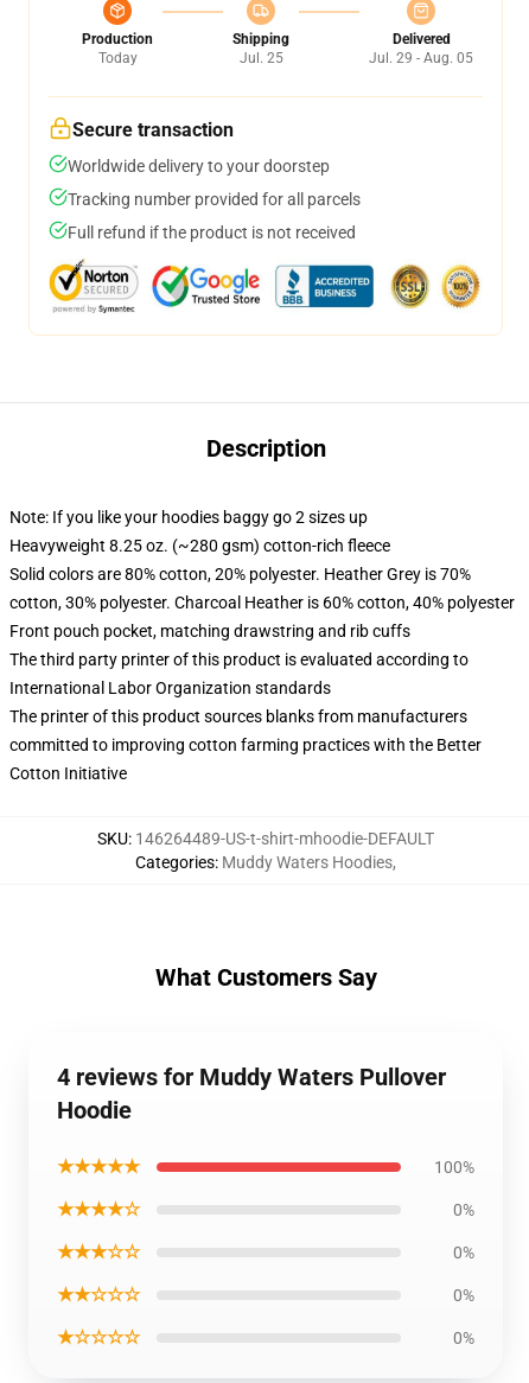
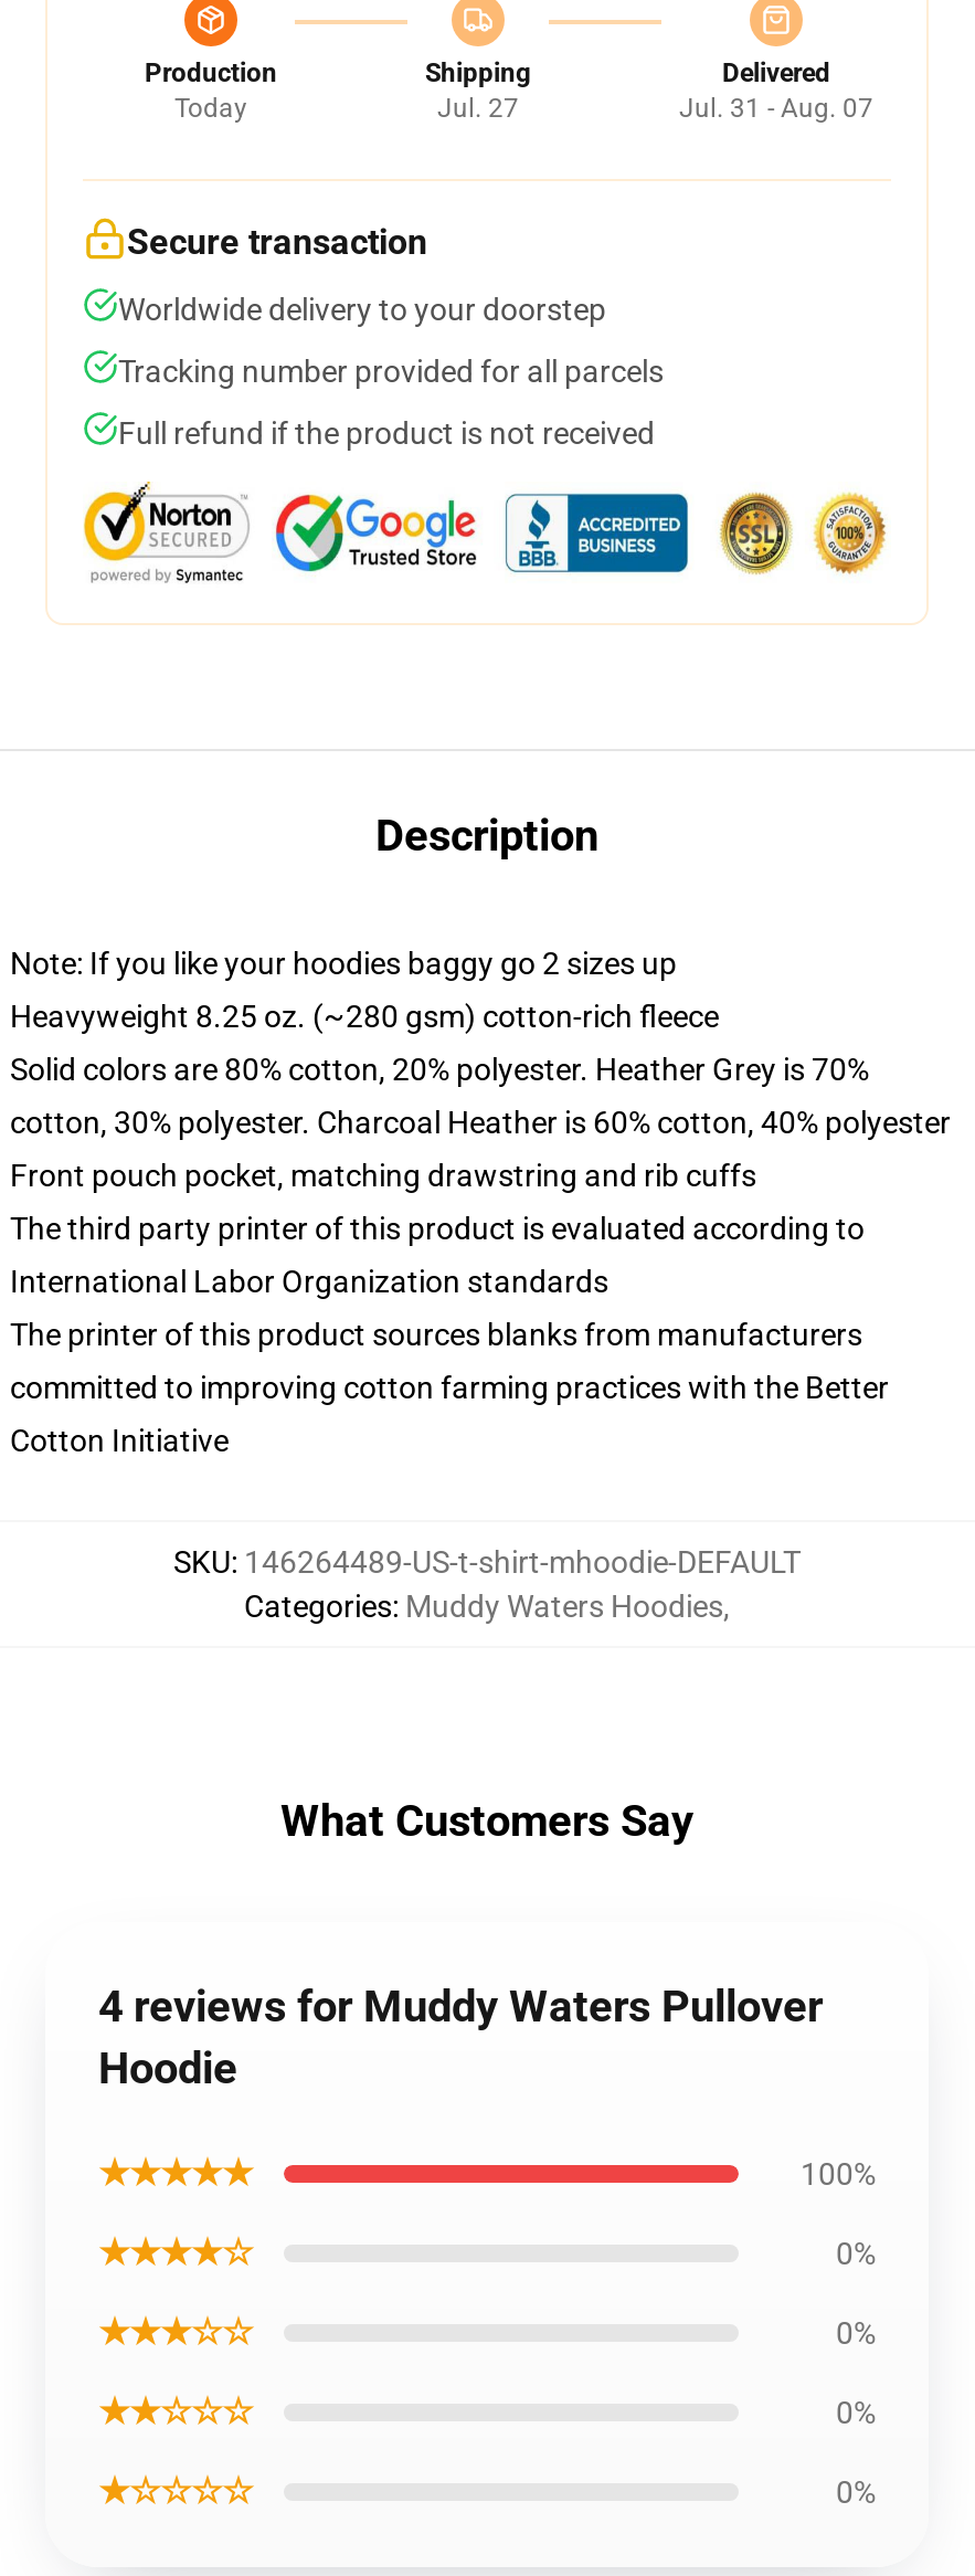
[239,50,283,66] Jul. 25 -> [437,93,519,124] Jul. 27
[369,50,473,66] Jul. 29 - Aug. 05 -> [679,93,873,124] Jul. 31 - Aug. 07

